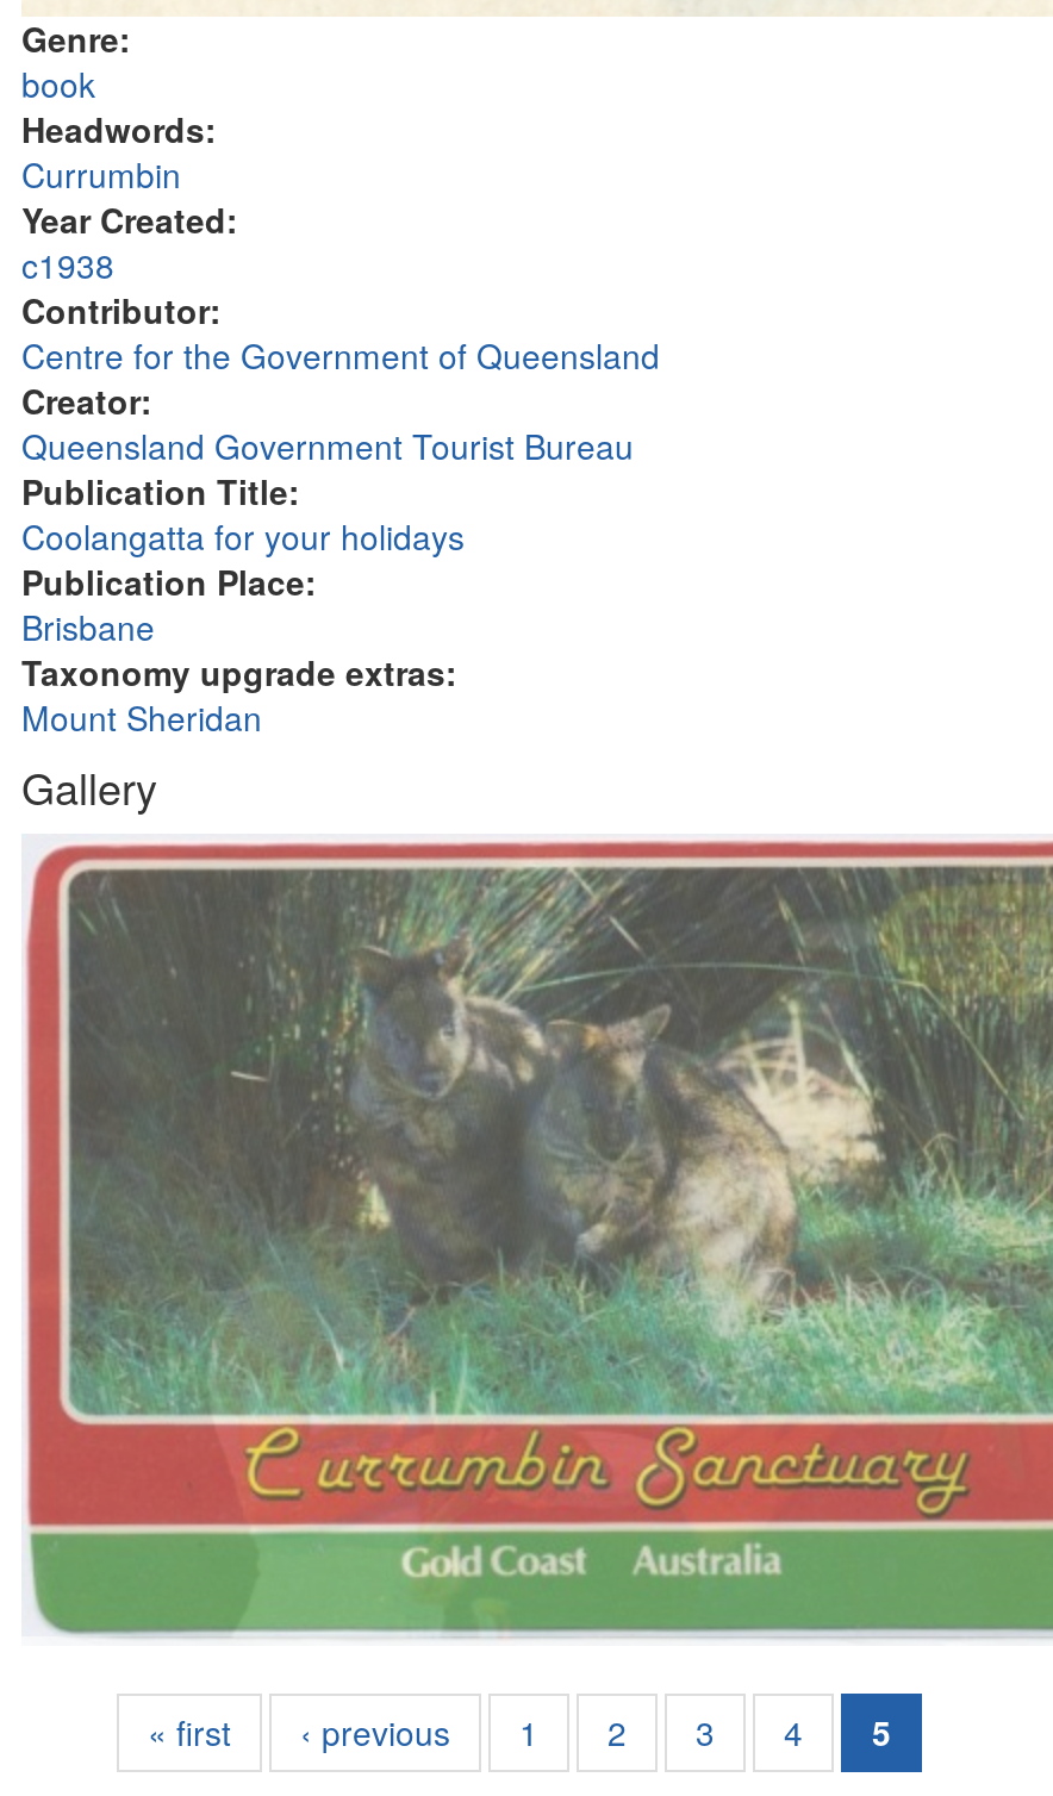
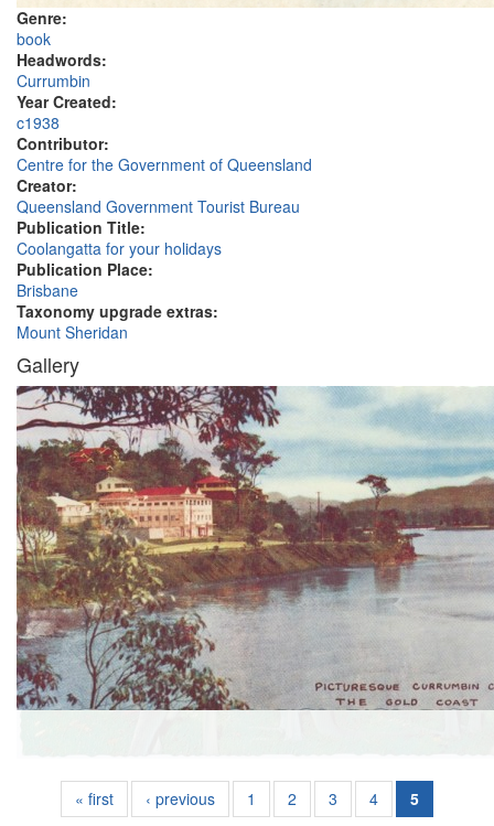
[21,838,1046,1641] [image] -> [15,385,491,755] [image]

